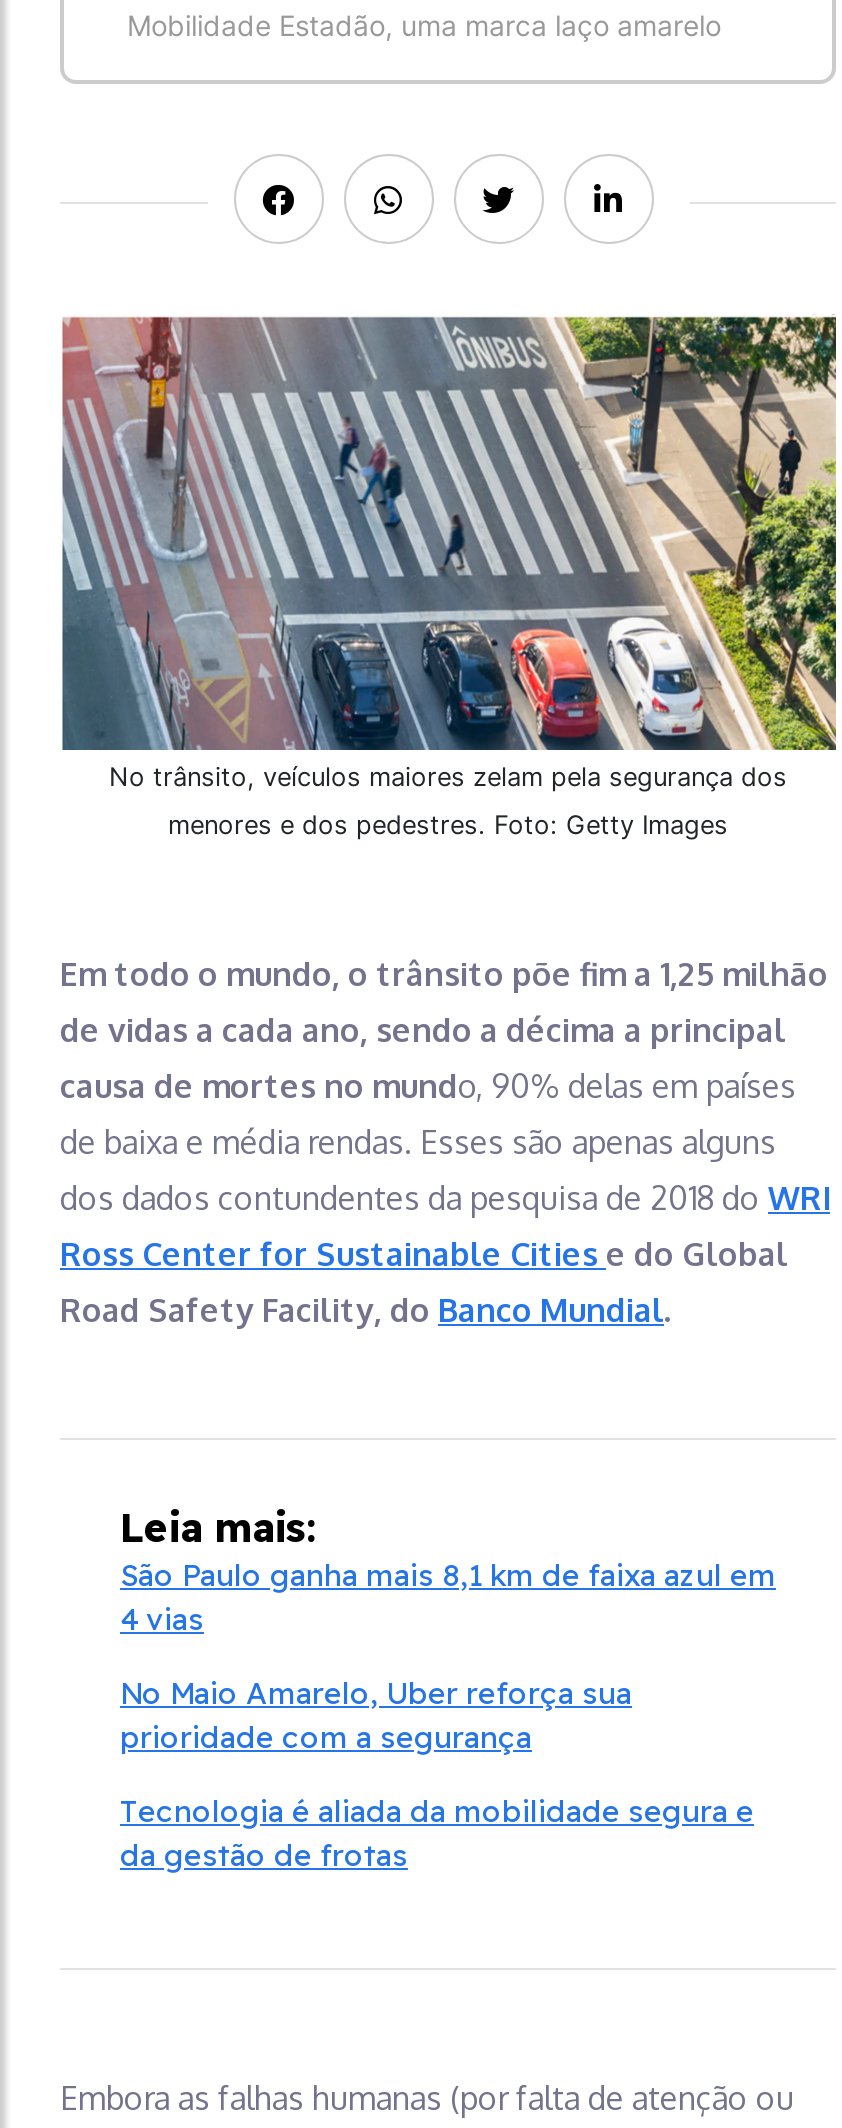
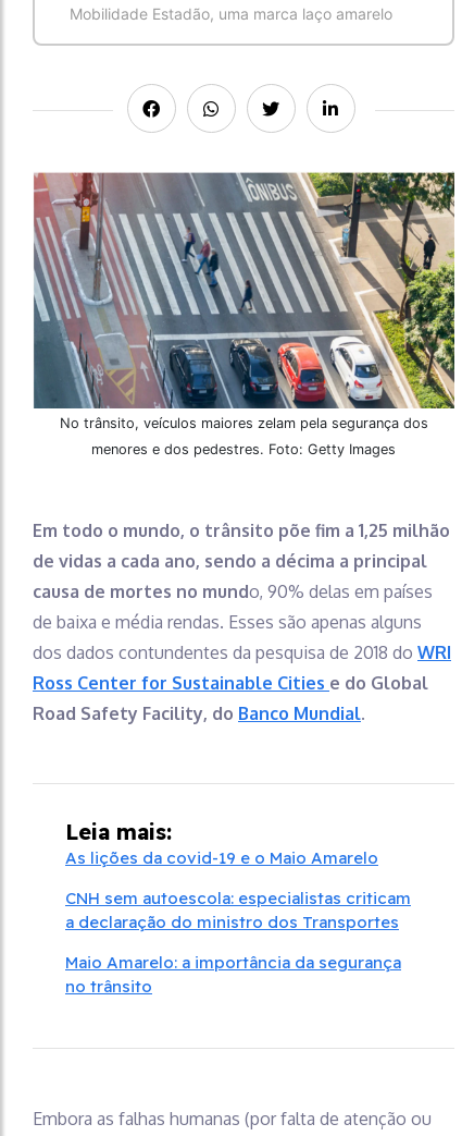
[120,1556,776,1638] São Paulo ganha mais 8,1 km de faixa azul em | 4 vias -> [65,847,378,868] As lições da covid-19 e o Maio Amarelo
[120,1674,632,1756] No Maio Amarelo, Uber reforça sua | prioridade com a segurança -> [65,888,411,932] CNH sem autoescola: especialistas criticam | a declaração do ministro dos Transportes
[120,1792,754,1874] Tecnologia é aliada da mobilidade segura e | da gestão de frotas -> [65,952,401,997] Maio Amarelo: a importância da segurança | no trânsito

